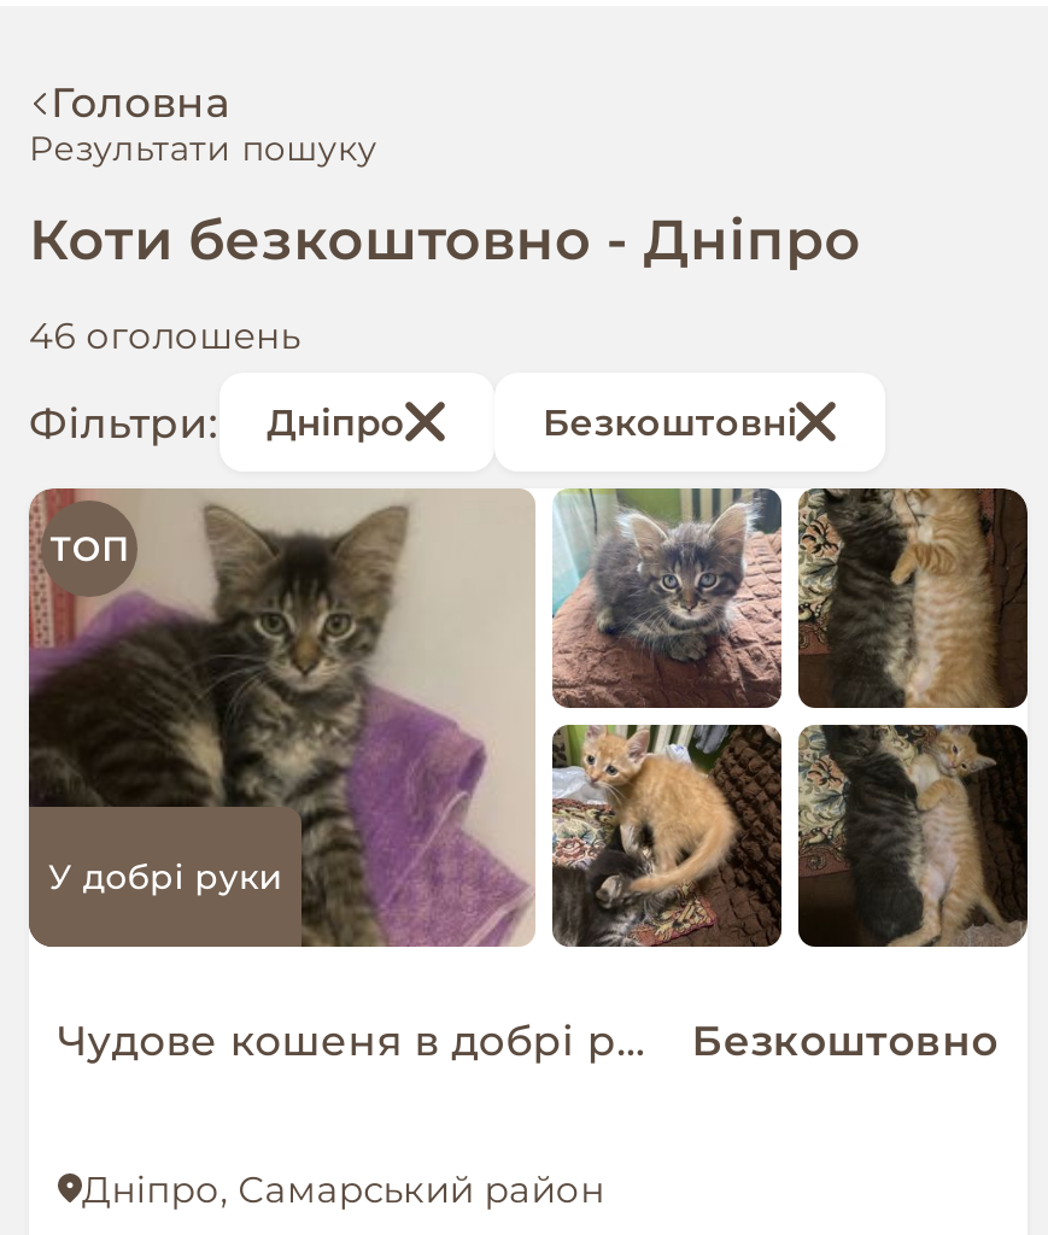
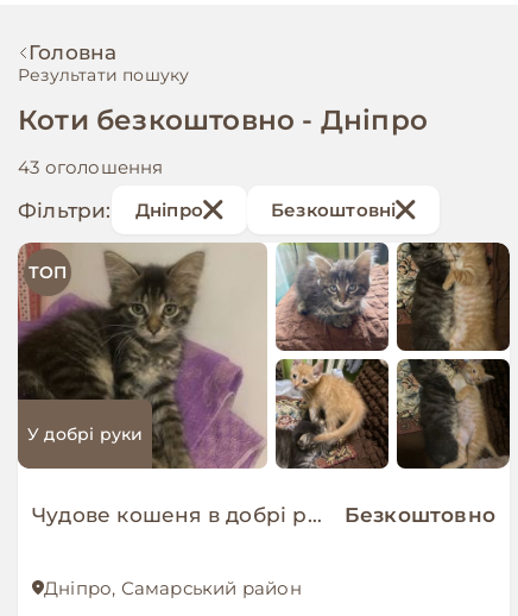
[29,312,300,358] 46 оголошень -> [18,156,163,178] 43 оголошення

